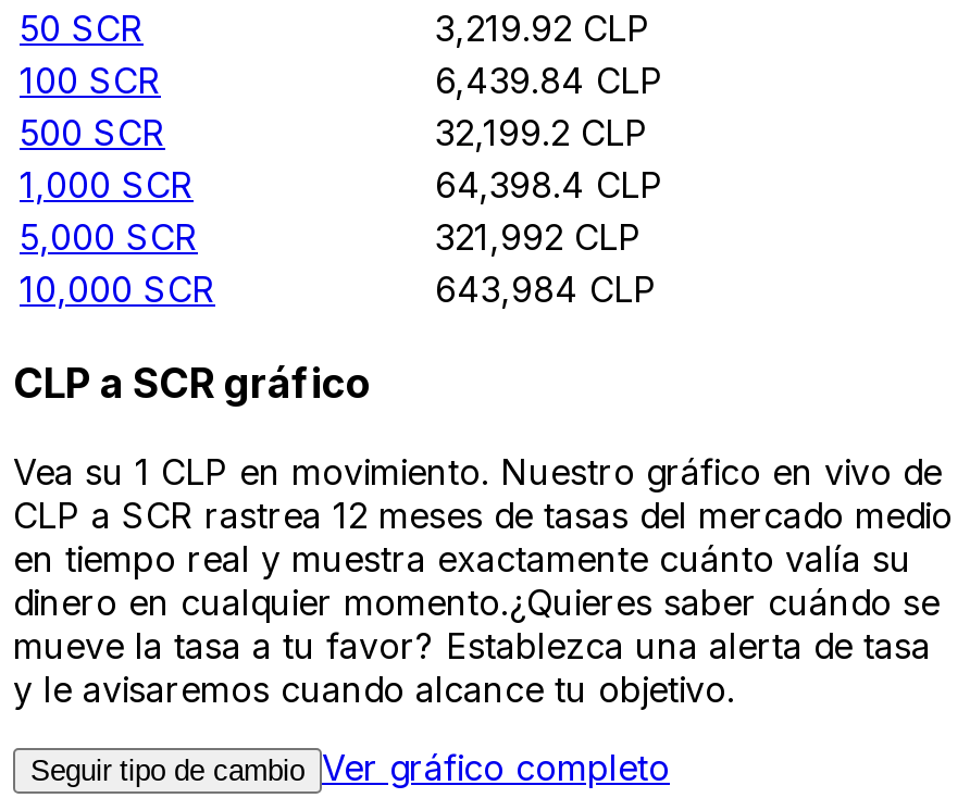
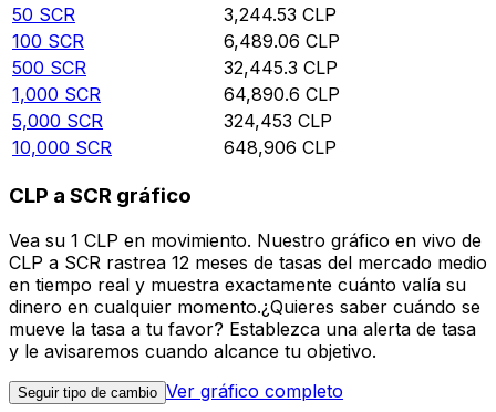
[435,7,650,51] 3,219.92 CLP -> [224,4,337,26] 3,244.53 CLP
[435,59,663,103] 6,439.84 CLP -> [224,30,340,52] 6,489.06 CLP
[435,112,648,155] 32,199.2 CLP -> [224,57,338,79] 32,445.3 CLP
[435,164,663,207] 64,398.4 CLP -> [224,83,340,106] 64,890.6 CLP
[435,216,642,259] 321,992 CLP -> [224,110,332,132] 324,453 CLP
[435,268,657,312] 643,984 CLP -> [224,137,337,159] 648,906 CLP

